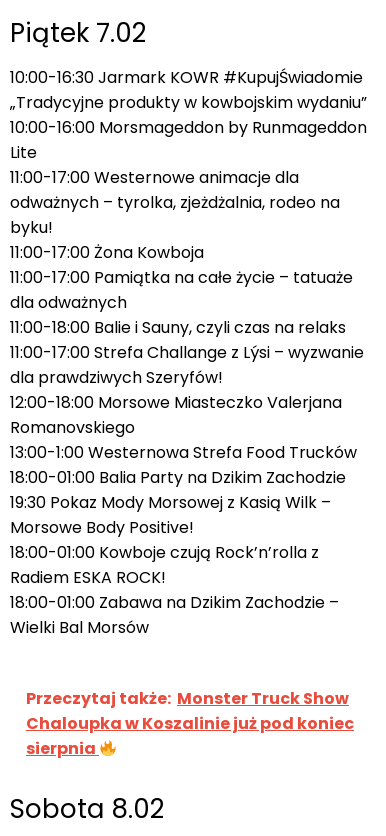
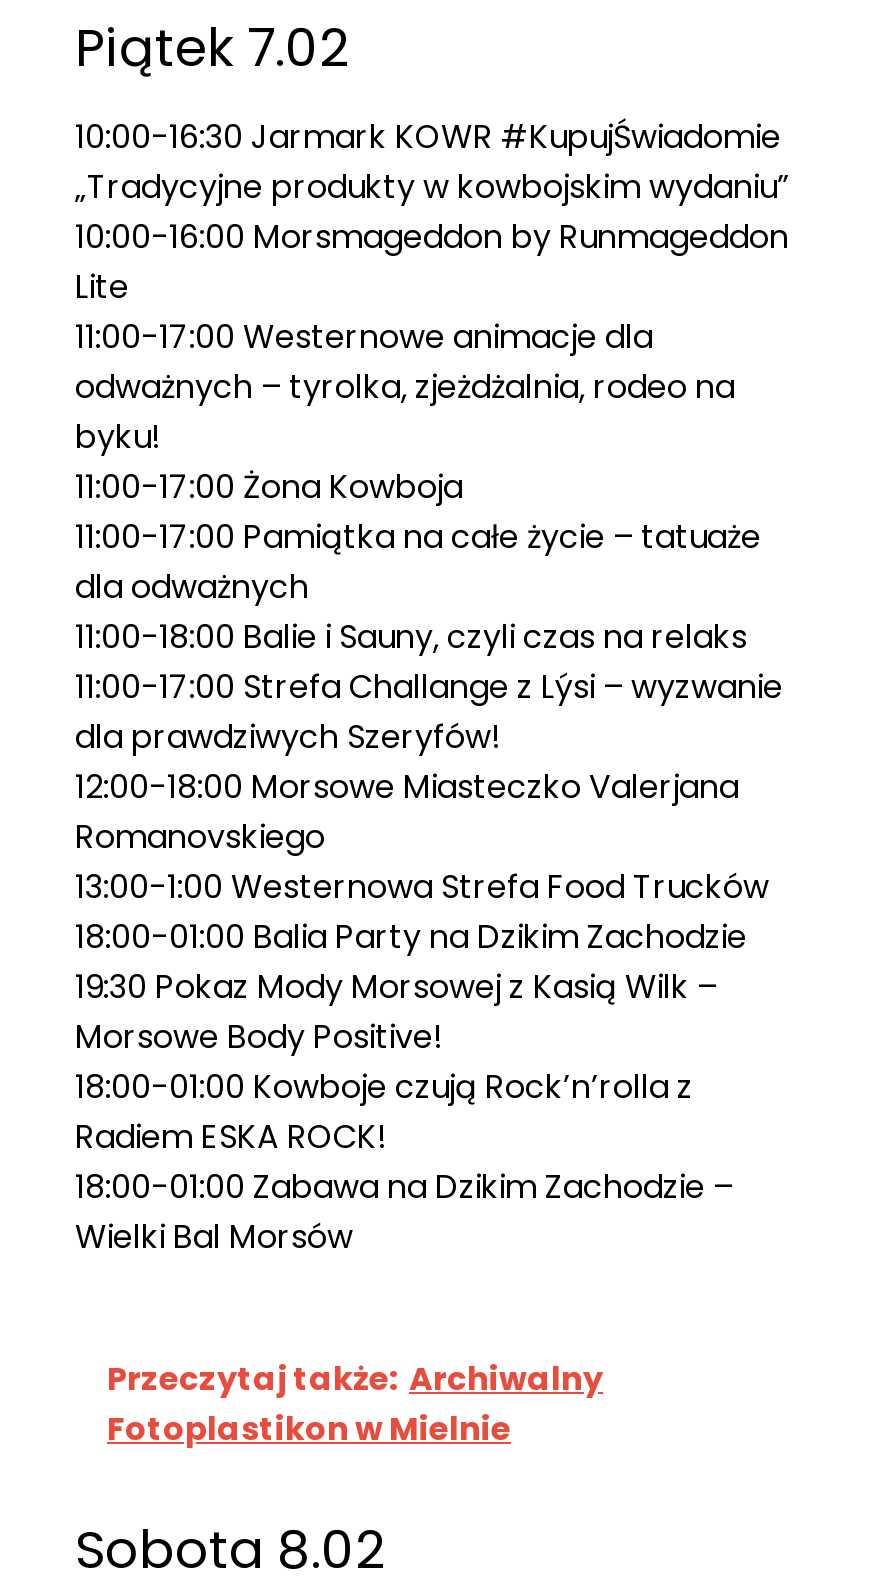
[26,687,354,760] Przeczytaj także: Monster Truck Show | Chaloupka w Koszalinie już pod koniec | sierpnia -> [107,1356,603,1452] Przeczytaj także: Archiwalny | Fotoplastikon w Mielnie

